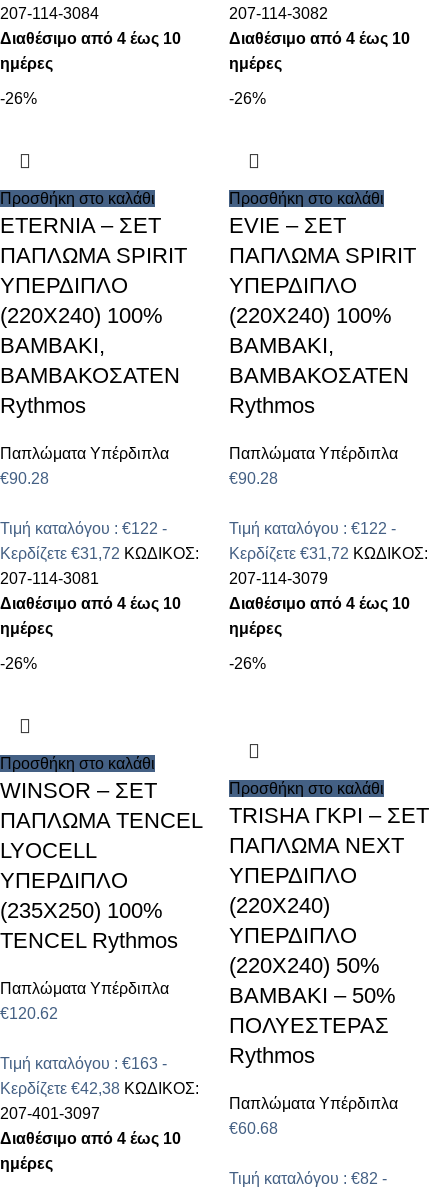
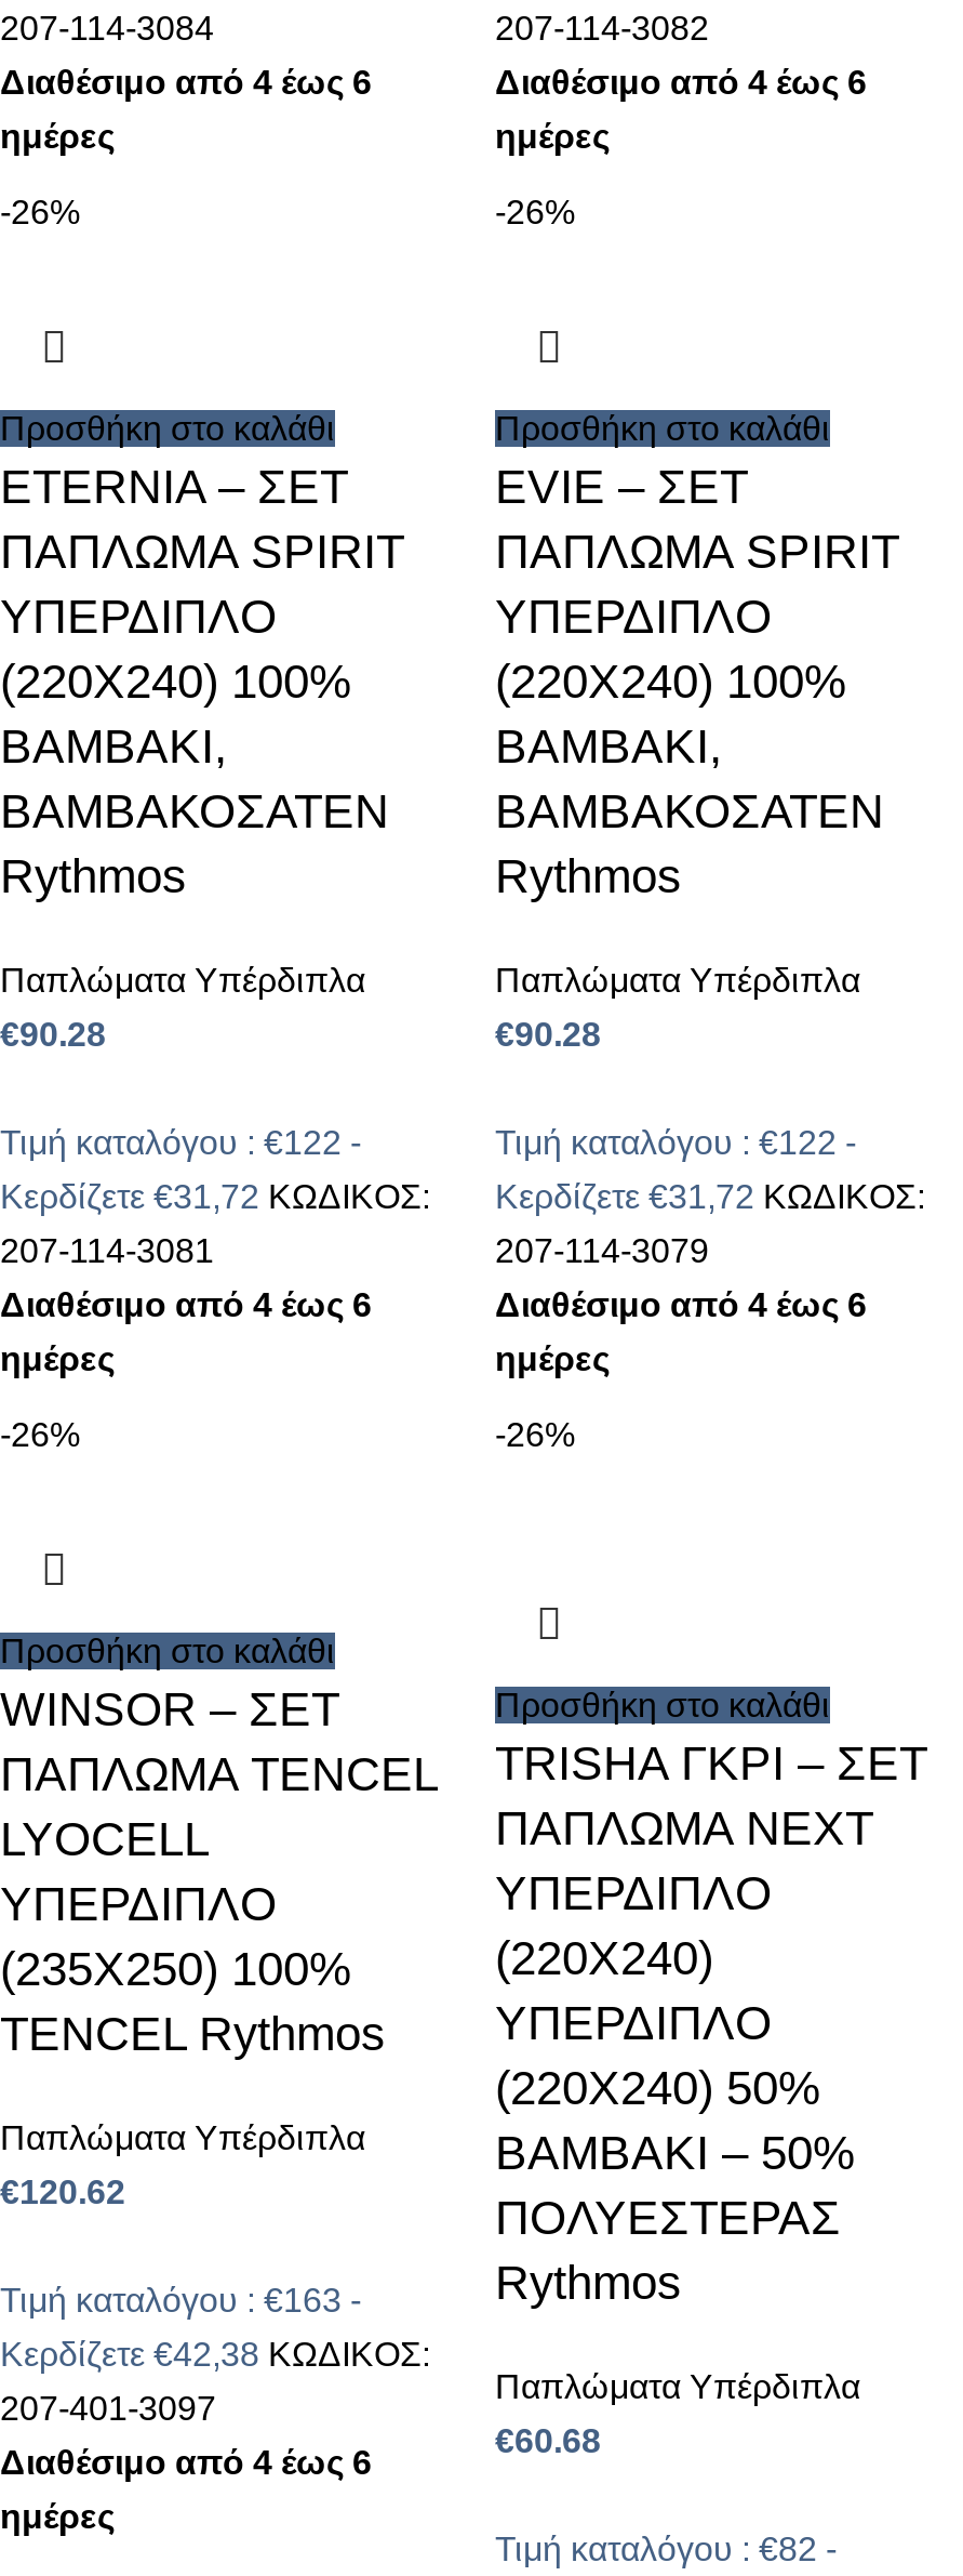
[0,30,181,47] Διαθέσιμο από 4 έως 10 -> [0,64,372,101] Διαθέσιμο από 4 έως 6
[229,30,410,47] Διαθέσιμο από 4 έως 10 -> [495,64,867,101] Διαθέσιμο από 4 έως 6
[0,595,181,612] Διαθέσιμο από 4 έως 10 -> [0,1286,372,1323] Διαθέσιμο από 4 έως 6
[229,595,410,612] Διαθέσιμο από 4 έως 10 -> [495,1286,867,1323] Διαθέσιμο από 4 έως 6
[0,1130,181,1147] Διαθέσιμο από 4 έως 10 -> [0,2444,372,2481] Διαθέσιμο από 4 έως 6

